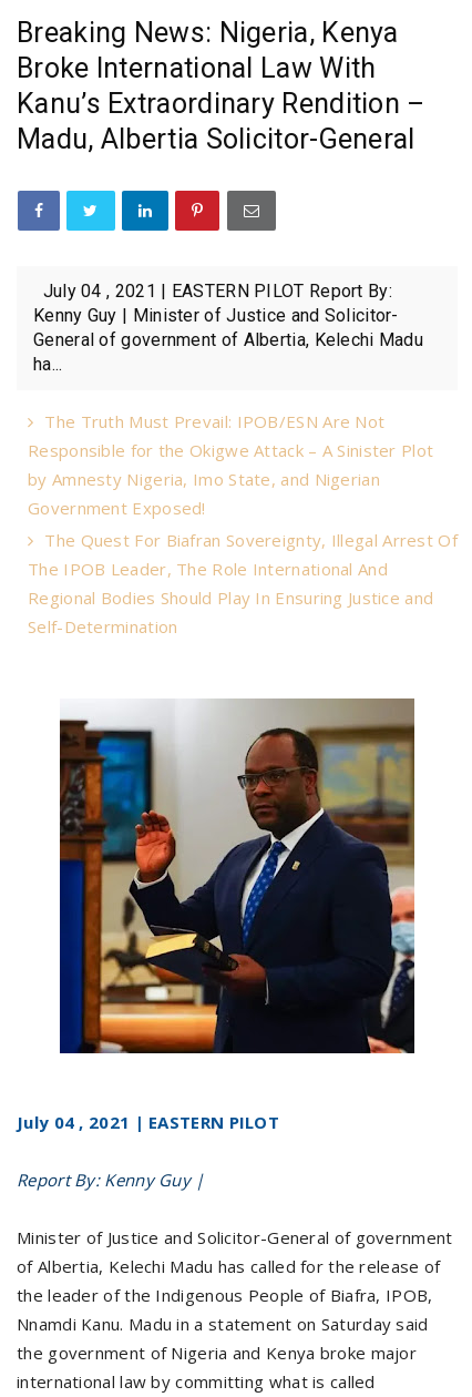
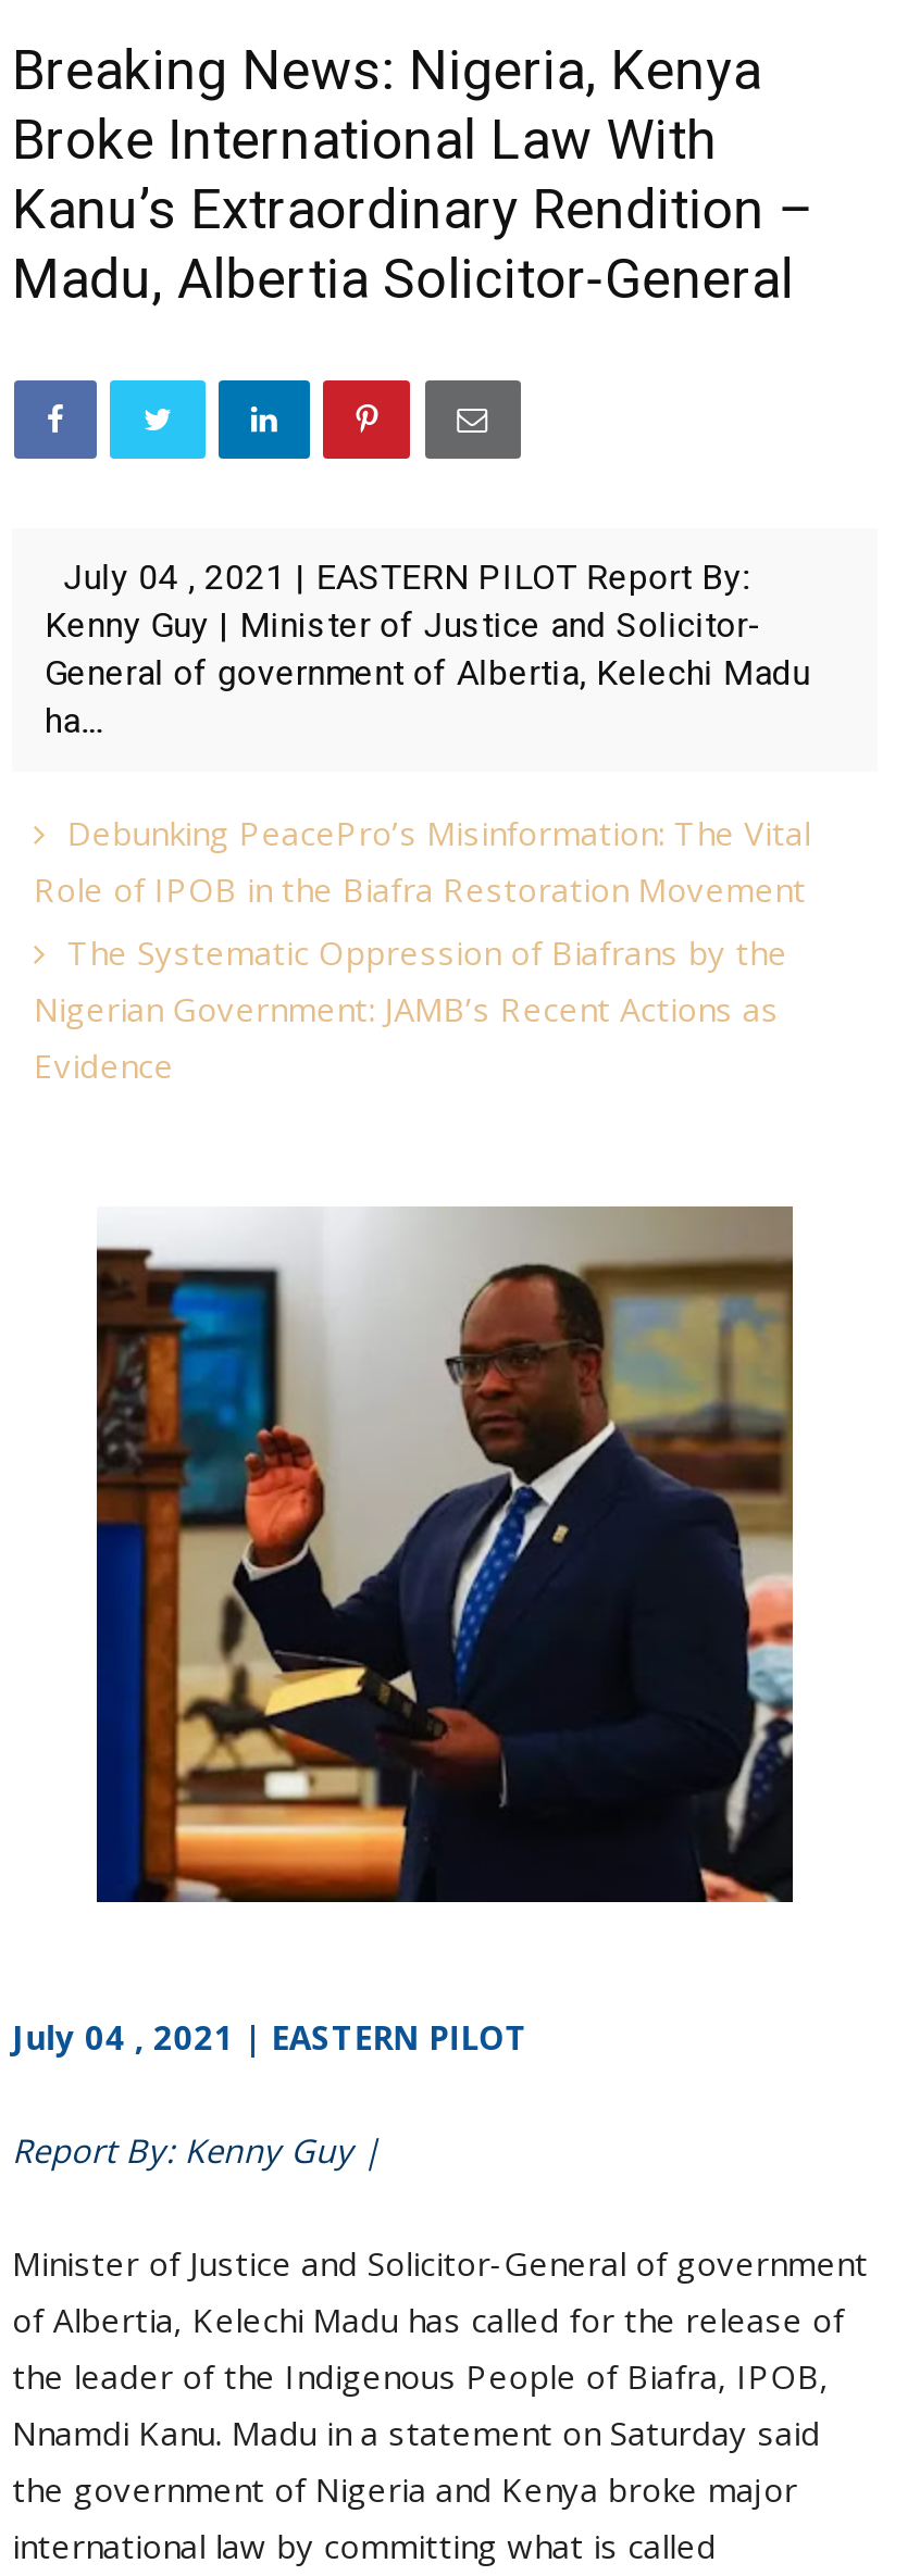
[28,410,457,637] The Truth Must Prevail: IPOB/ESN Are Not | Responsible for the Okigwe Attack – A Sinister Plot | by Amnesty Nigeria, Imo State, and Nigerian | Government Exposed! | The Quest For Biafran Sovereignty, Illegal Arrest Of | The IPOB Leader, The Role International And | Regional Bodies Should Play In Ensuring Justice and | Self-Determination -> [34,810,810,1086] Debunking PeacePro’s Misinformation: The Vital | Role of IPOB in the Biafra Restoration Movement | The Systematic Oppression of Biafrans by the | Nigerian Government: JAMB’s Recent Actions as | Evidence

